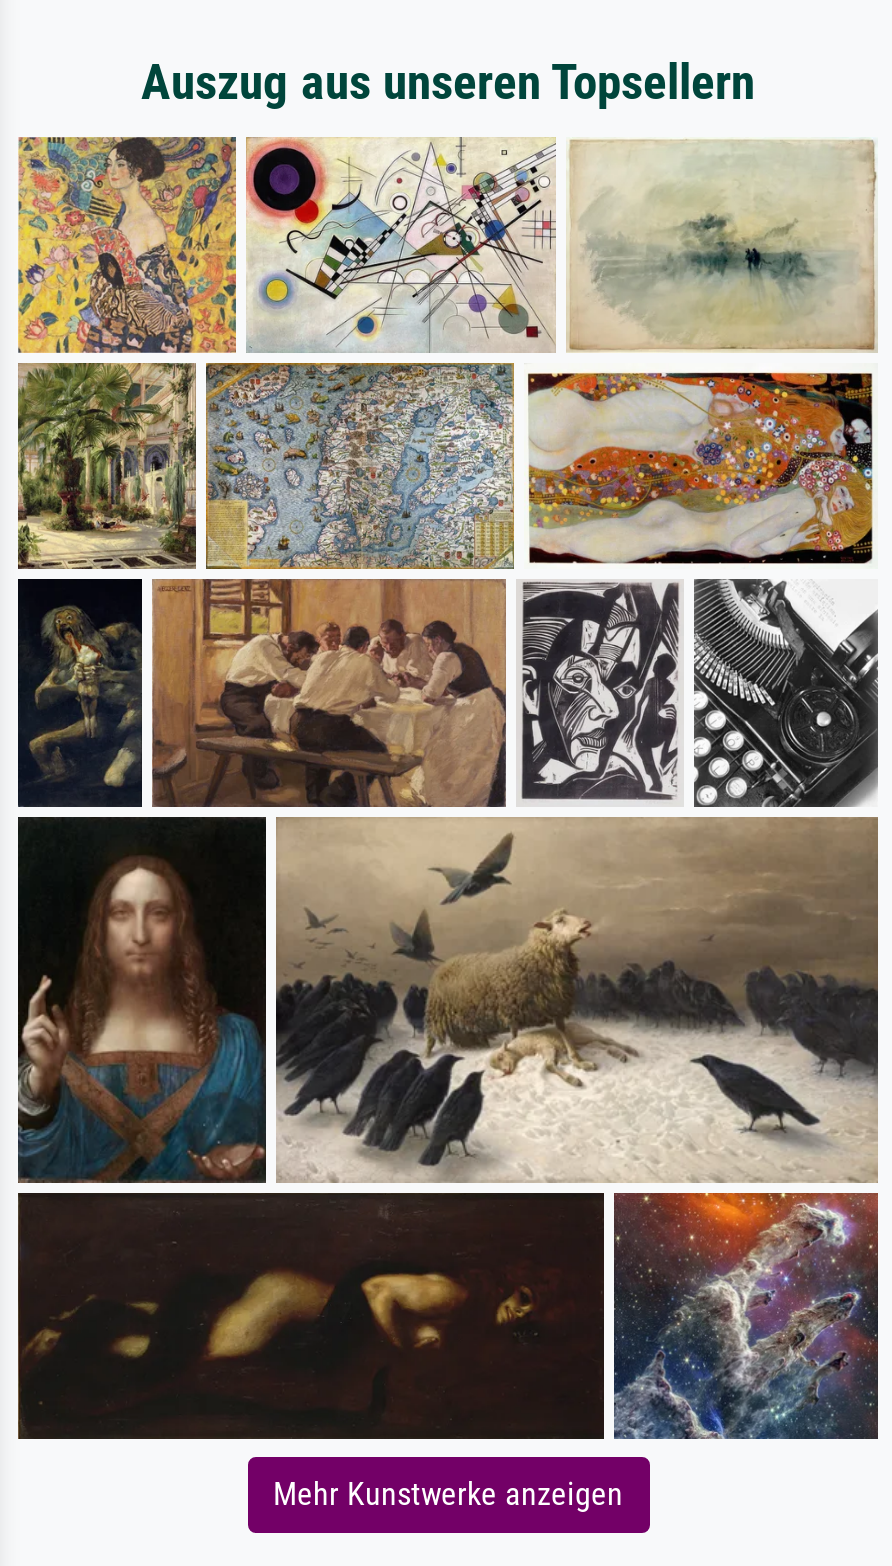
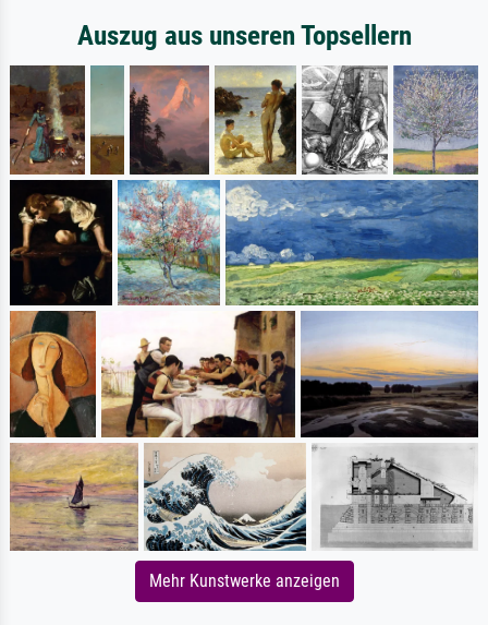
[16,136,880,1440] [image] -> [9,64,479,552] [image]

